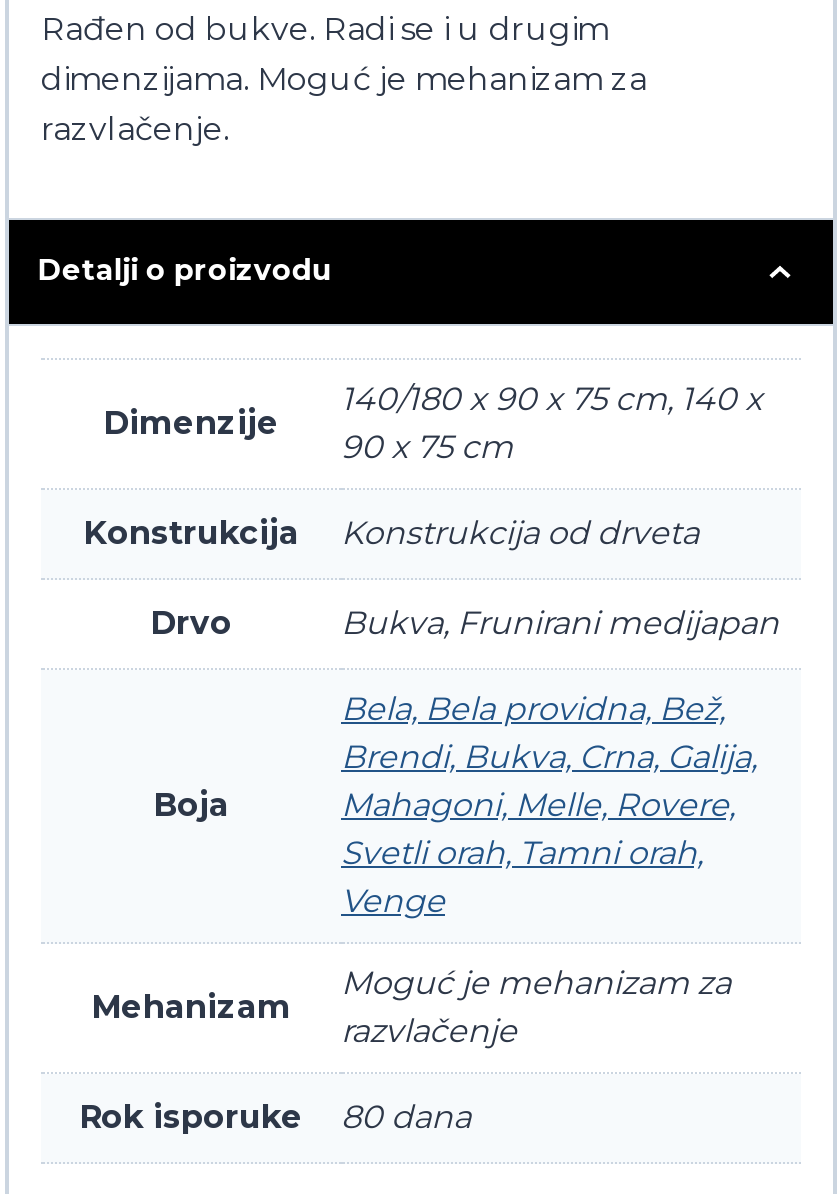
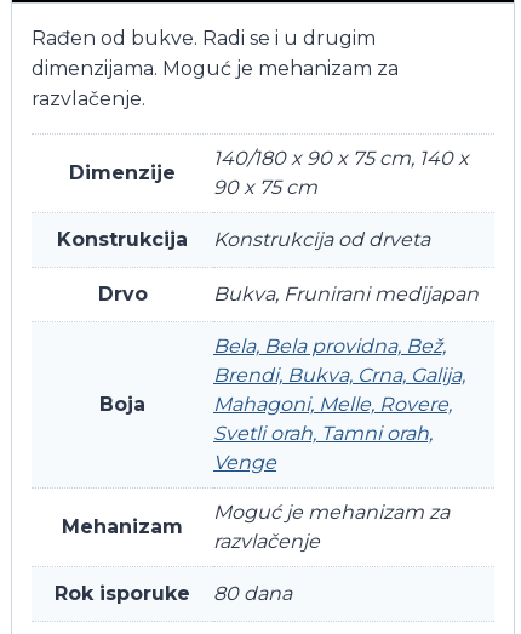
[38,252,332,288] Detalji o proizvodu -> none

